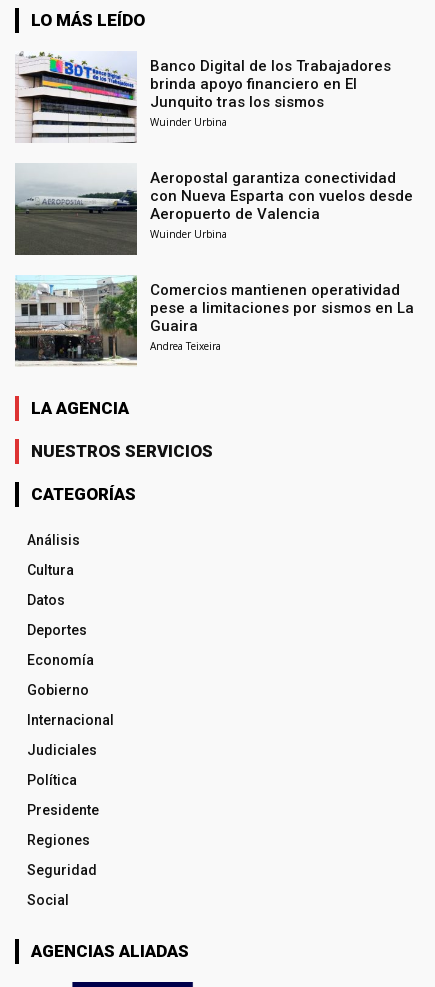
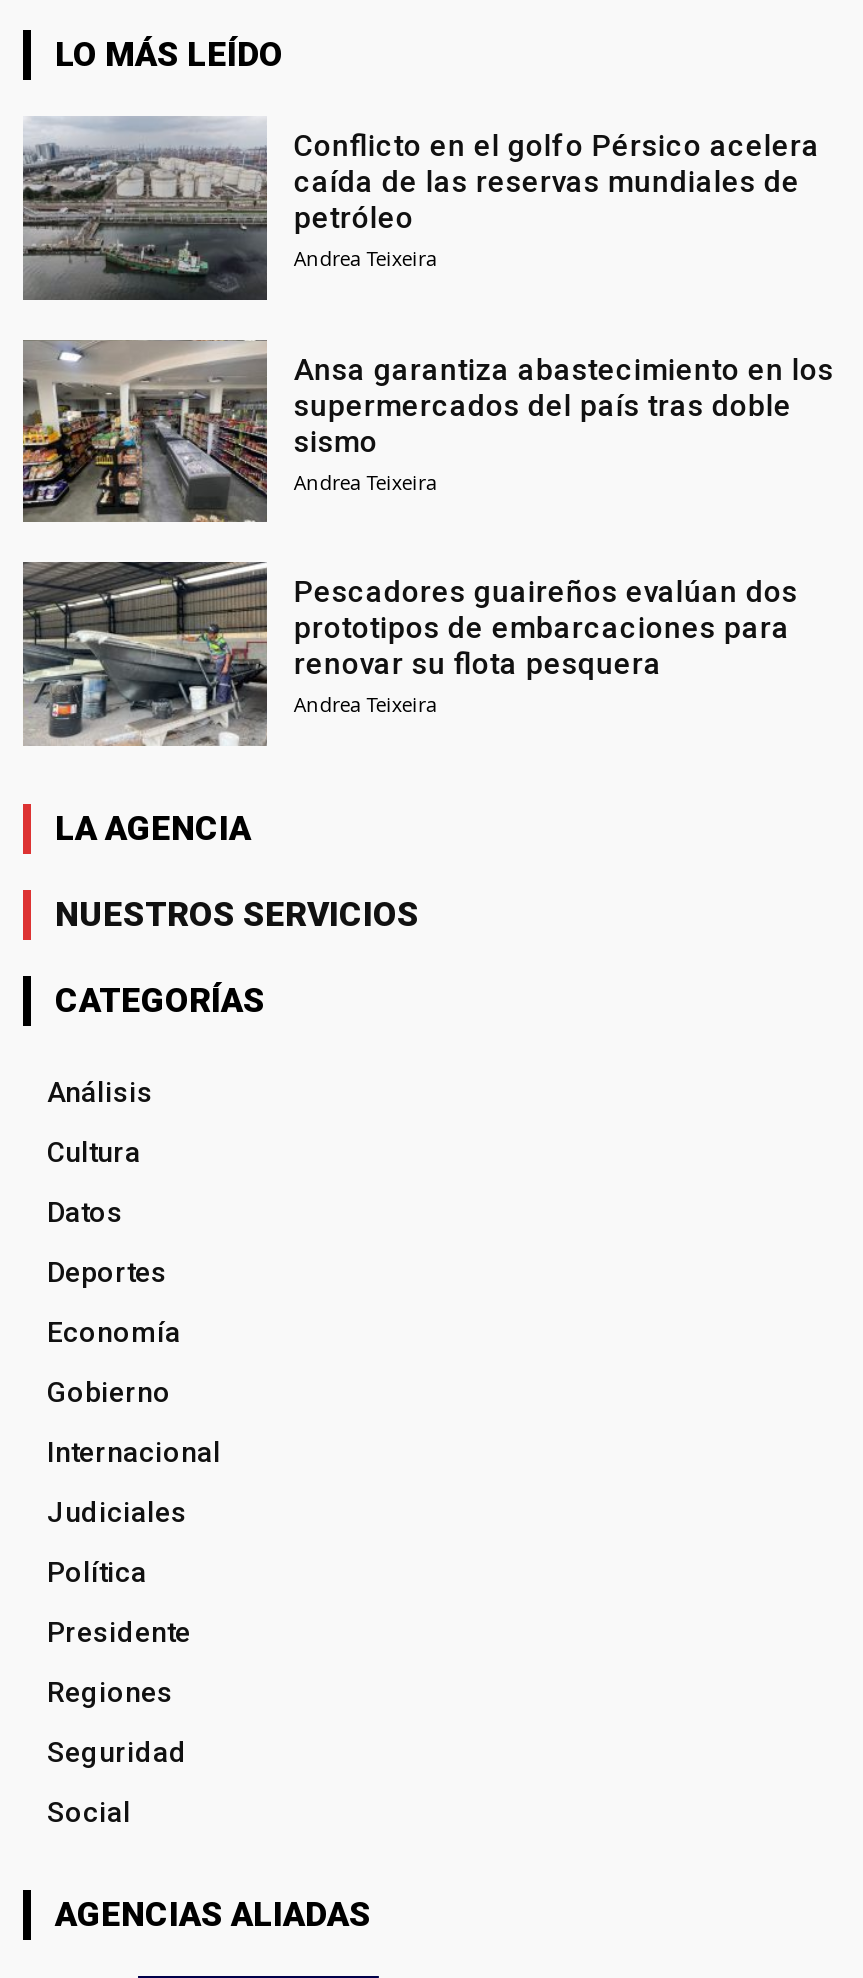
[15,52,391,144] [image] | Banco Digital de los Trabajadores | brinda apoyo financiero en El | Junquito tras los sismos | Wuinder Urbina -> [21,115,820,303] [image] | Conflicto en el golfo Pérsico acelera | caída de las reservas mundiales de | petróleo | Andrea Teixeira
[14,164,413,255] [image] | Aeropostal garantiza conectividad | con Nueva Esparta con vuelos desde | Aeropuerto de Valencia | Wuinder Urbina -> [21,339,834,523] [image] | Ansa garantiza abastecimiento en los | supermercados del país tras doble | sismo | Andrea Teixeira
[15,274,414,366] [image] | Comercios mantienen operatividad | pese a limitaciones por sismos en La | Guaira -> [21,559,798,747] [image] | Pescadores guaireños evalúan dos | prototipos de embarcaciones para | renovar su flota pesquera

